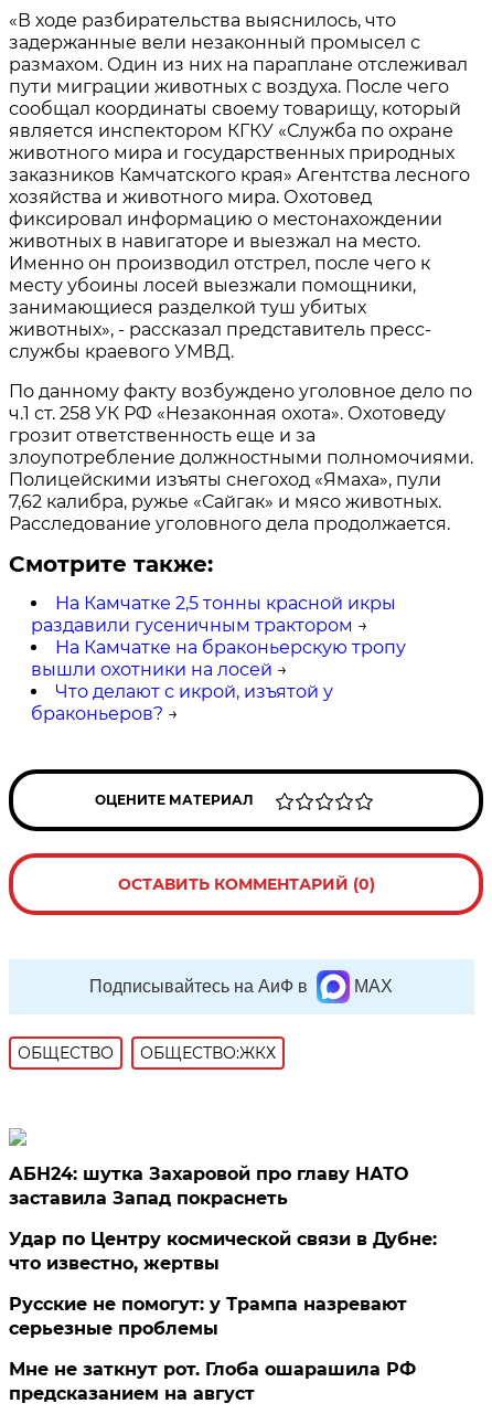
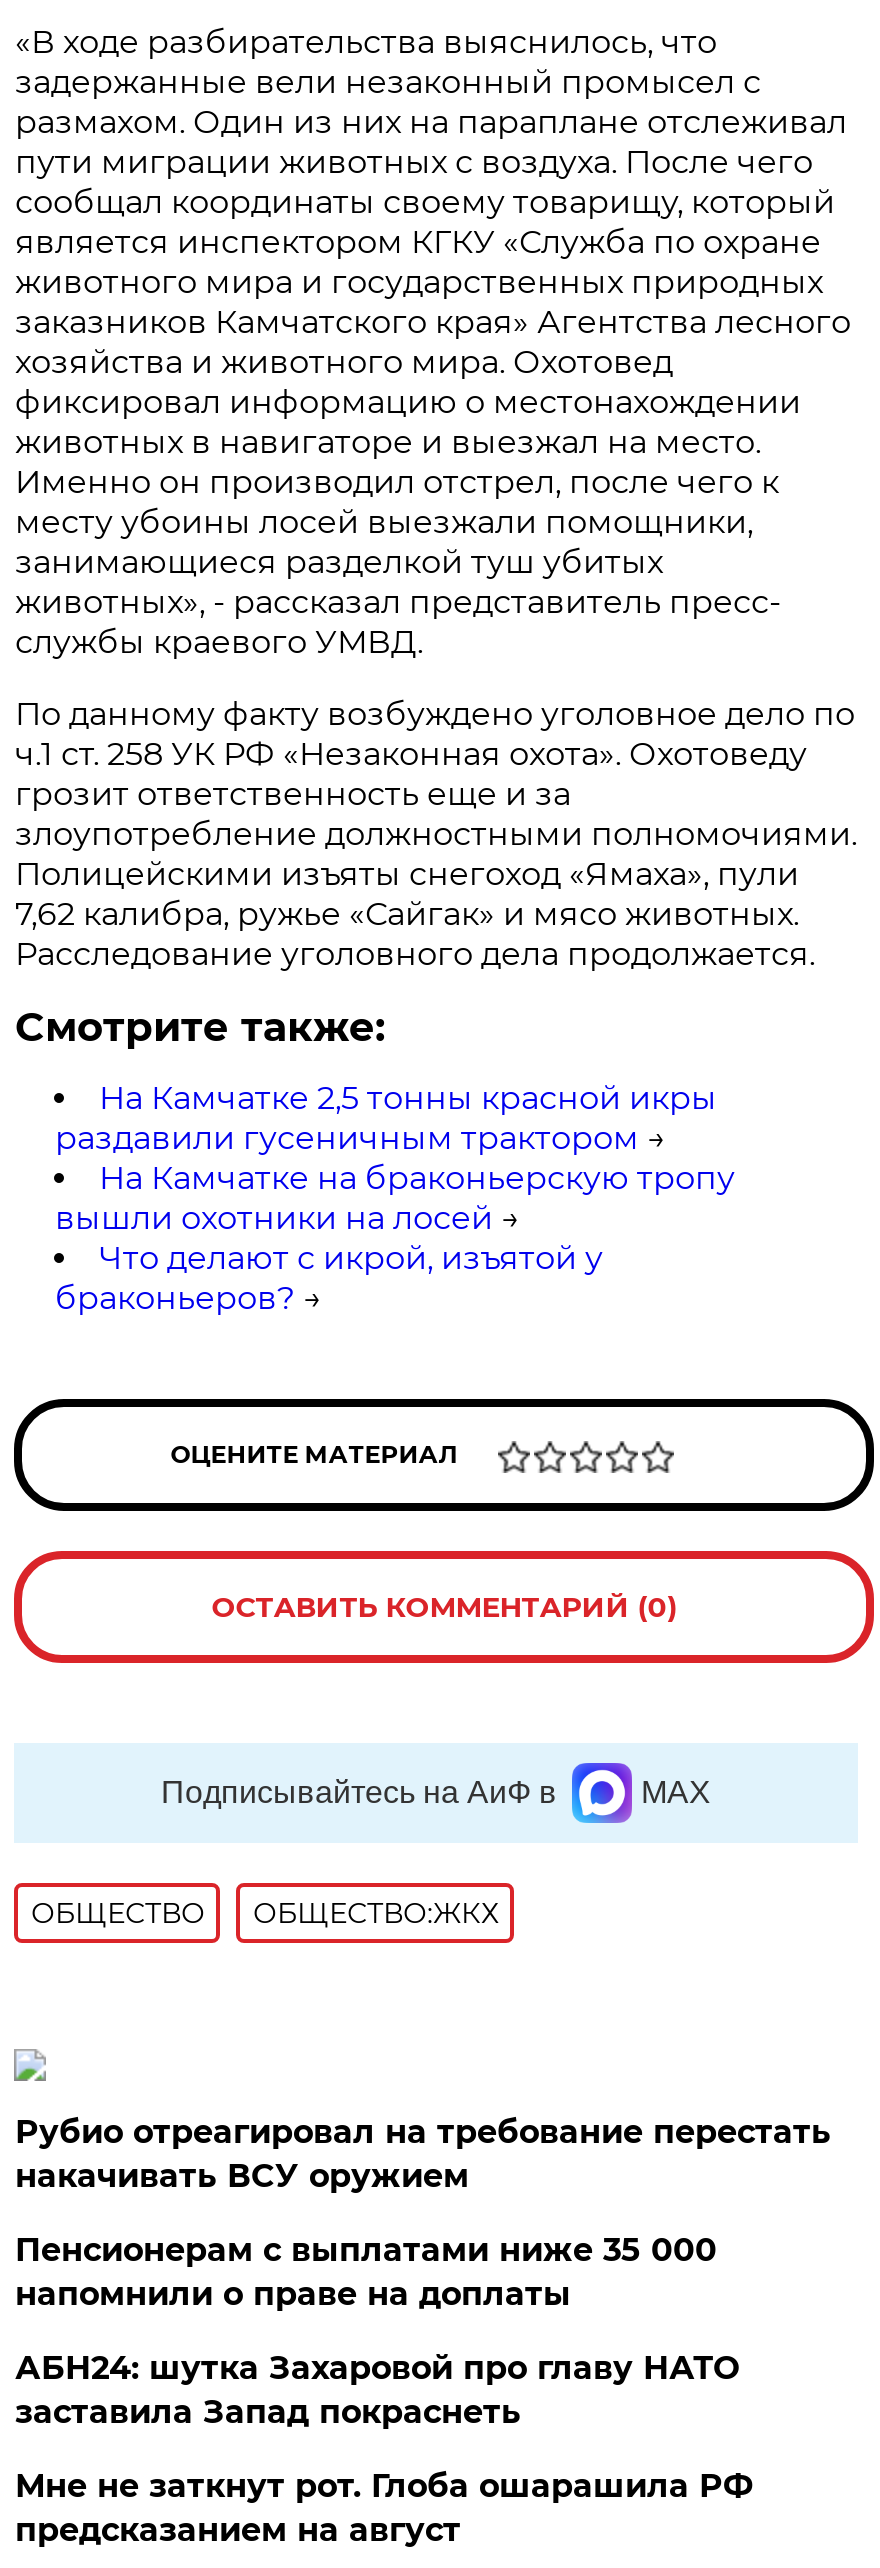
none -> [15,2114,831,2314] Рубио отреагировал на требование перестать | накачивать ВСУ оружием | Пенсионерам с выплатами ниже 35 000 | напомнили о праве на доплаты
moved [9,1164,409,1209] -> [15,2350,739,2432]: АБН24: шутка Захаровой про главу НАТО | заставила Запад покраснеть
[9,1229,437,1339] Удар по Центру космической связи в Дубне: | что известно, жертвы | Русские не помогут: у Трампа назревают | серьезные проблемы -> none

